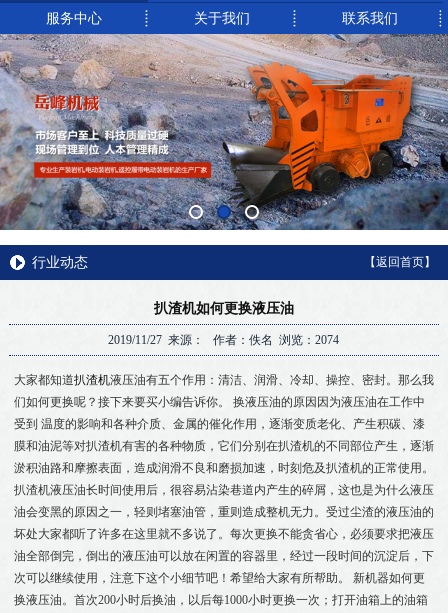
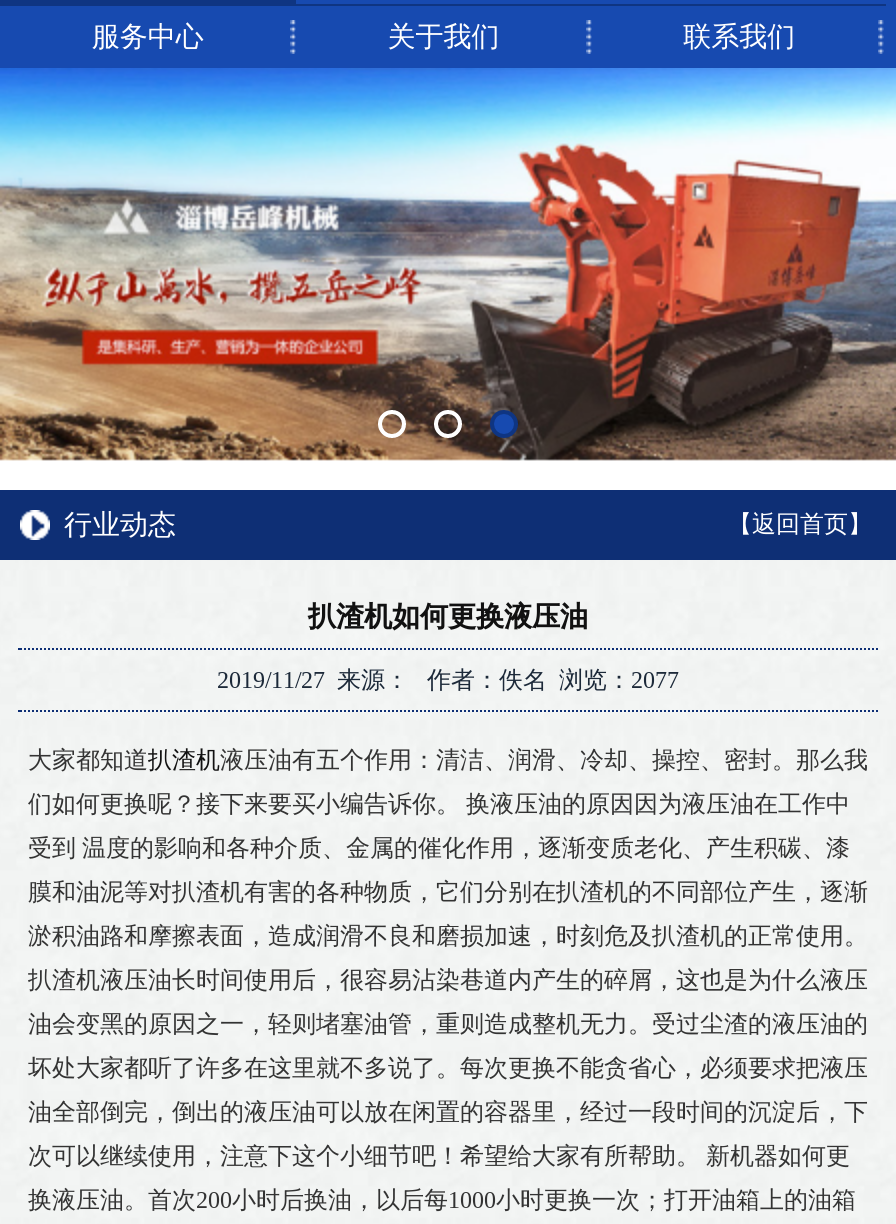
[3,33,445,231] [image] -> [6,68,890,462] [image]
[108,333,339,347] 2019/11/27 来源： 作者：佚名 浏览：2074 -> [217,667,679,695] 2019/11/27 来源： 作者：佚名 浏览：2077

